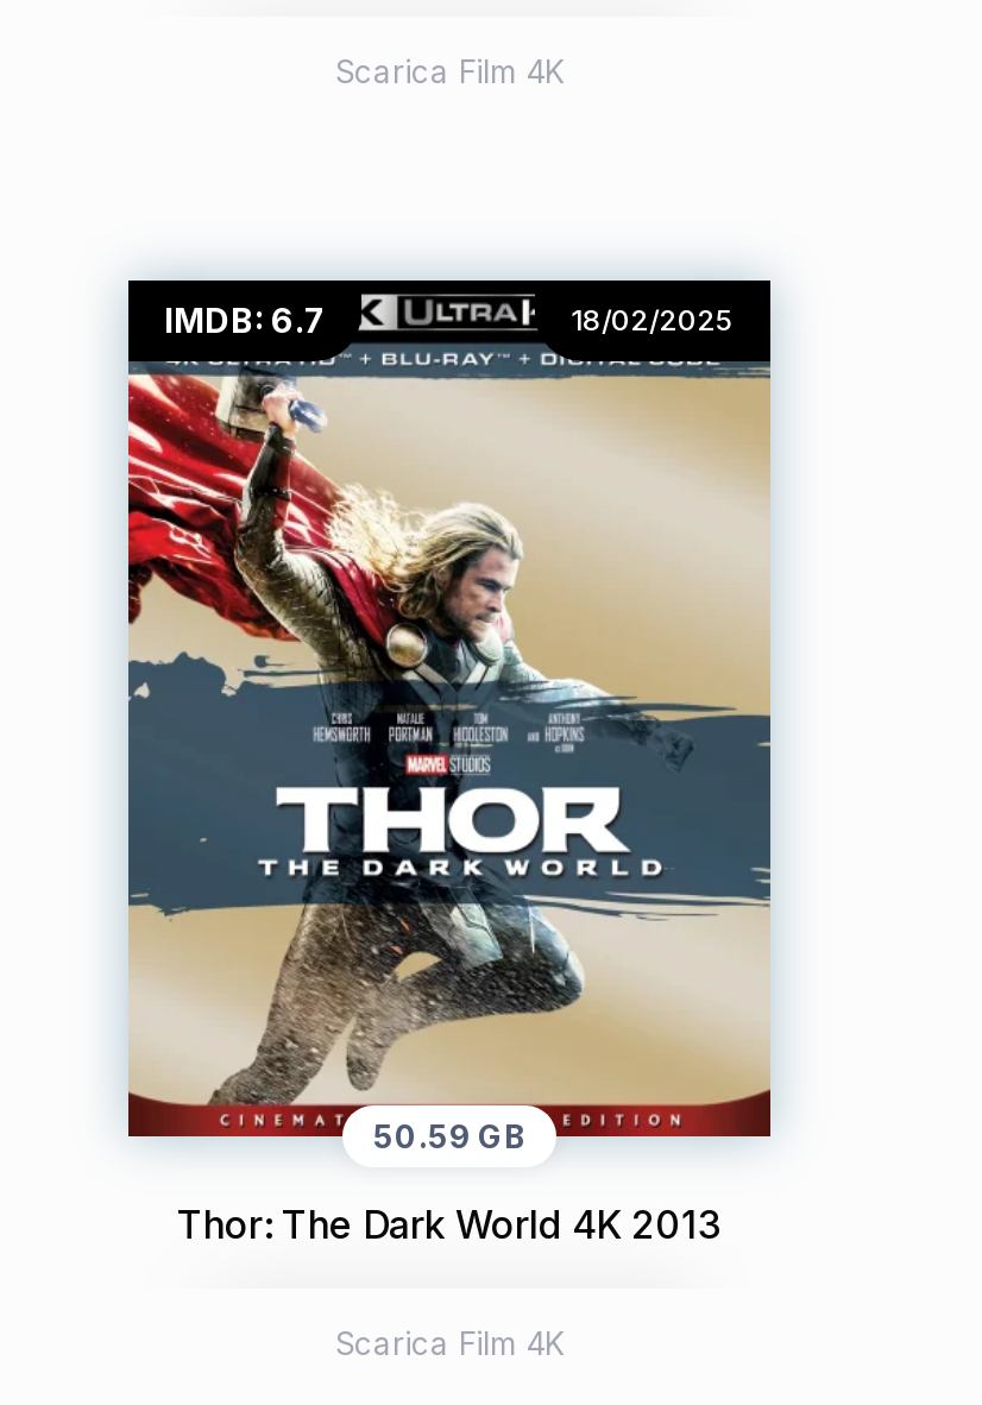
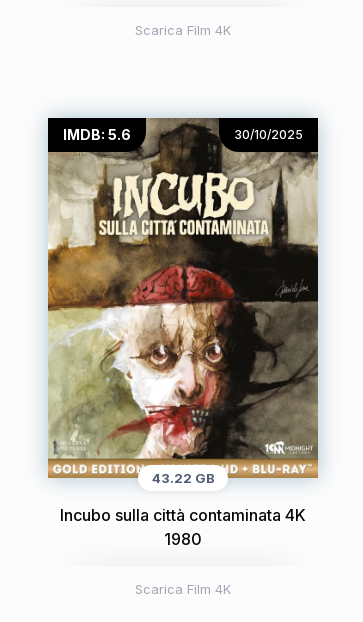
[126,278,773,1127] [image] | IMDB: 6.7 | 18/02/2025 -> [47,117,319,479] [image] | IMDB: 5.6 | 30/10/2025
[373,1118,525,1156] 50.59 GB -> [151,470,214,486] 43.22 GB
[177,1202,722,1249] Thor: The Dark World 4K 2013 -> [60,505,306,549] Incubo sulla città contaminata 4K | 1980

